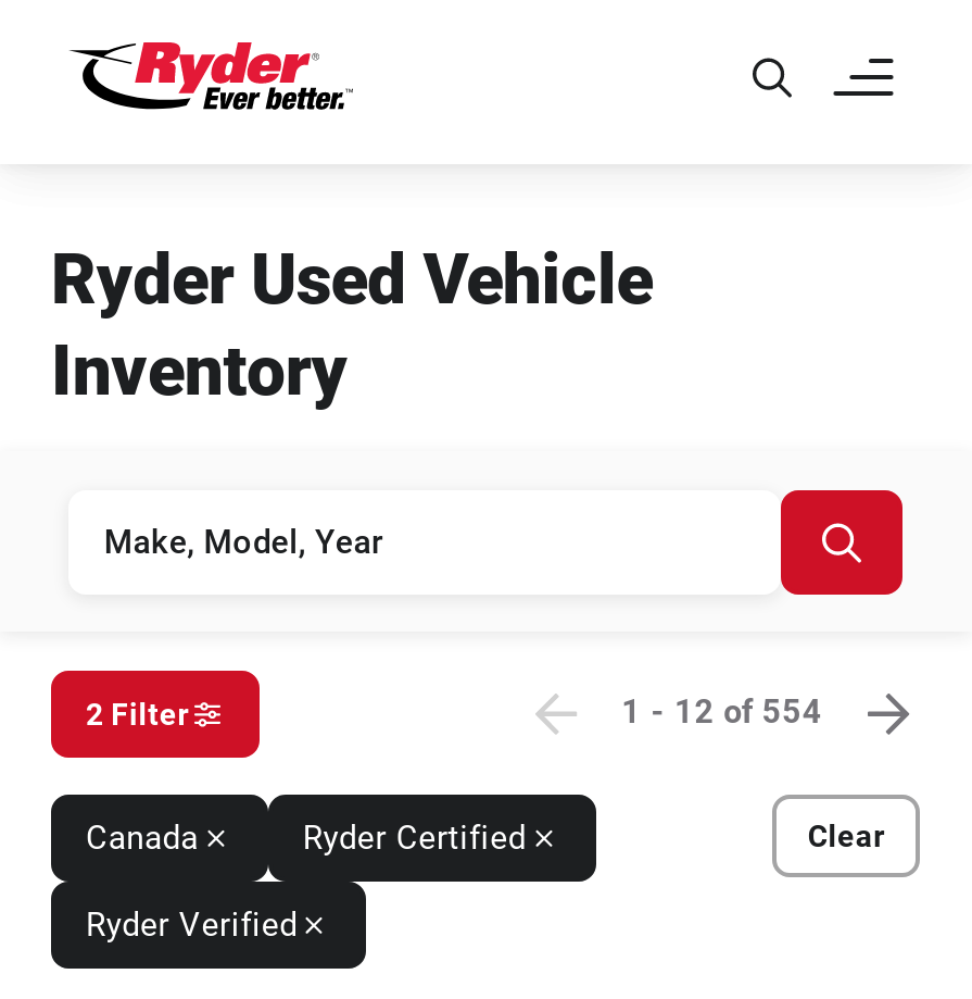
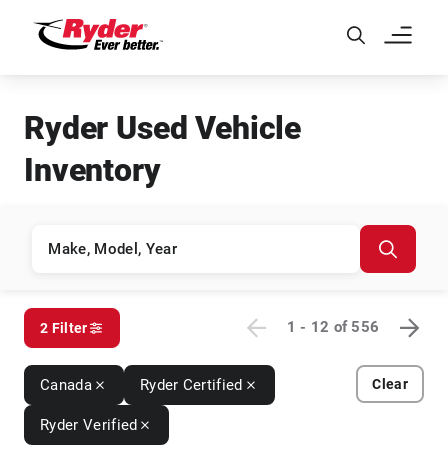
[622,693,823,732] 1 - 12 of 554 -> [287,318,379,336] 1 - 12 of 556

